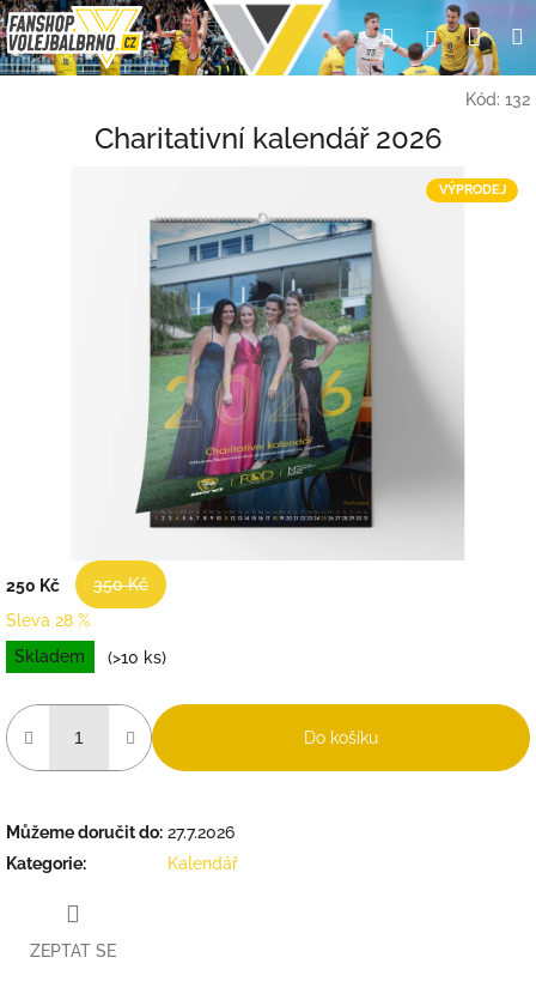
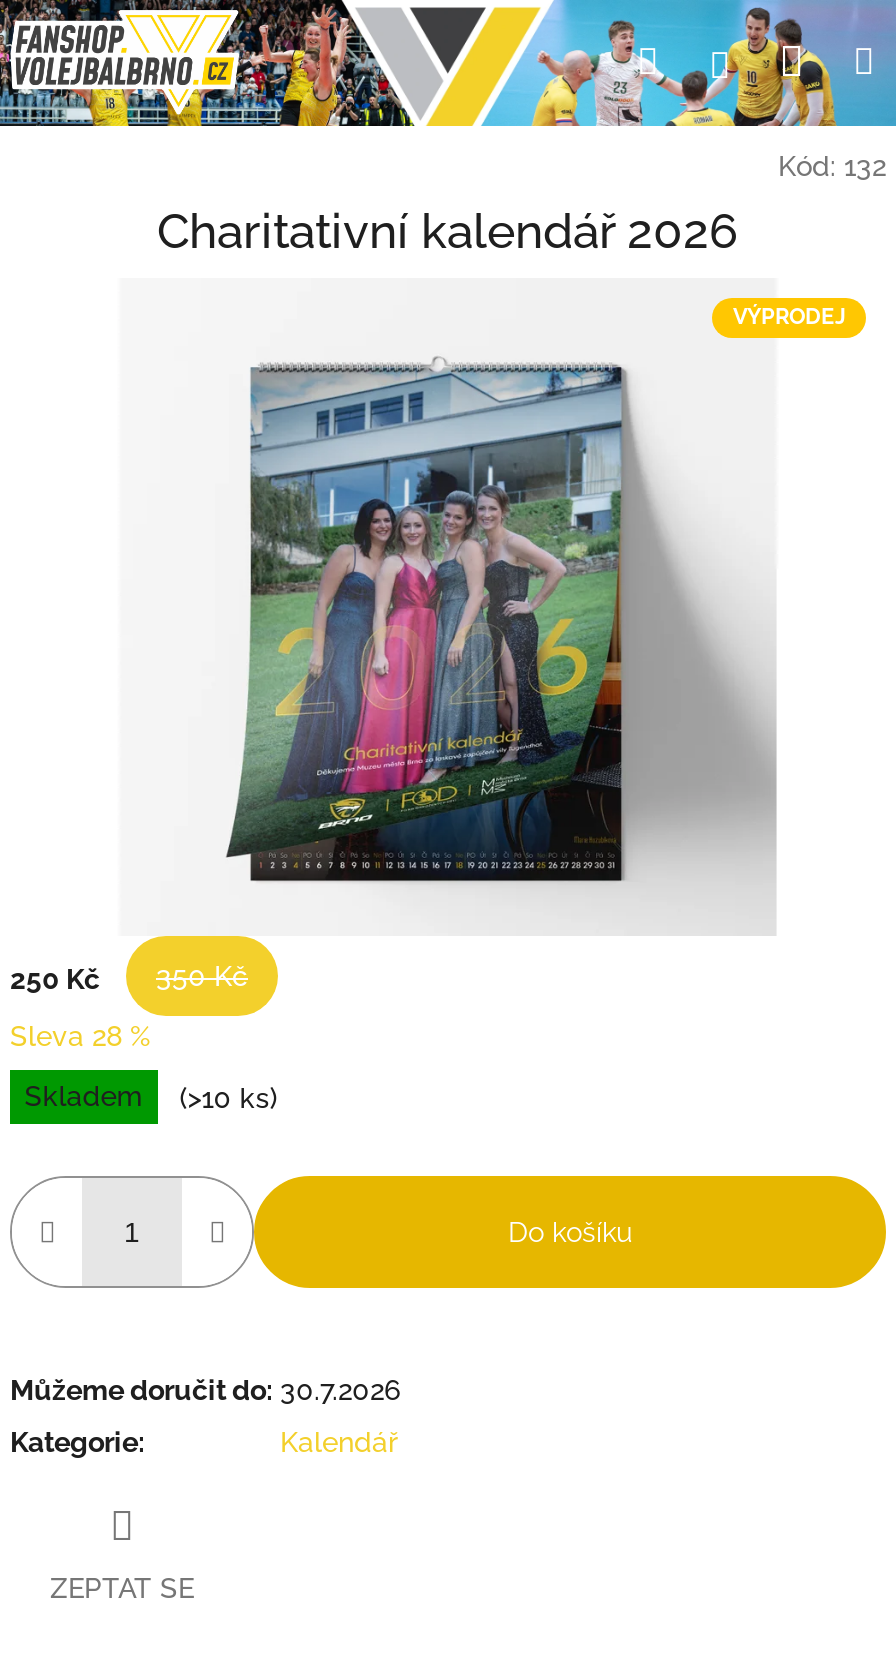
[6,823,234,842] Můžeme doručit do: 27.7.2026 -> [10,1375,400,1407] Můžeme doručit do: 30.7.2026

